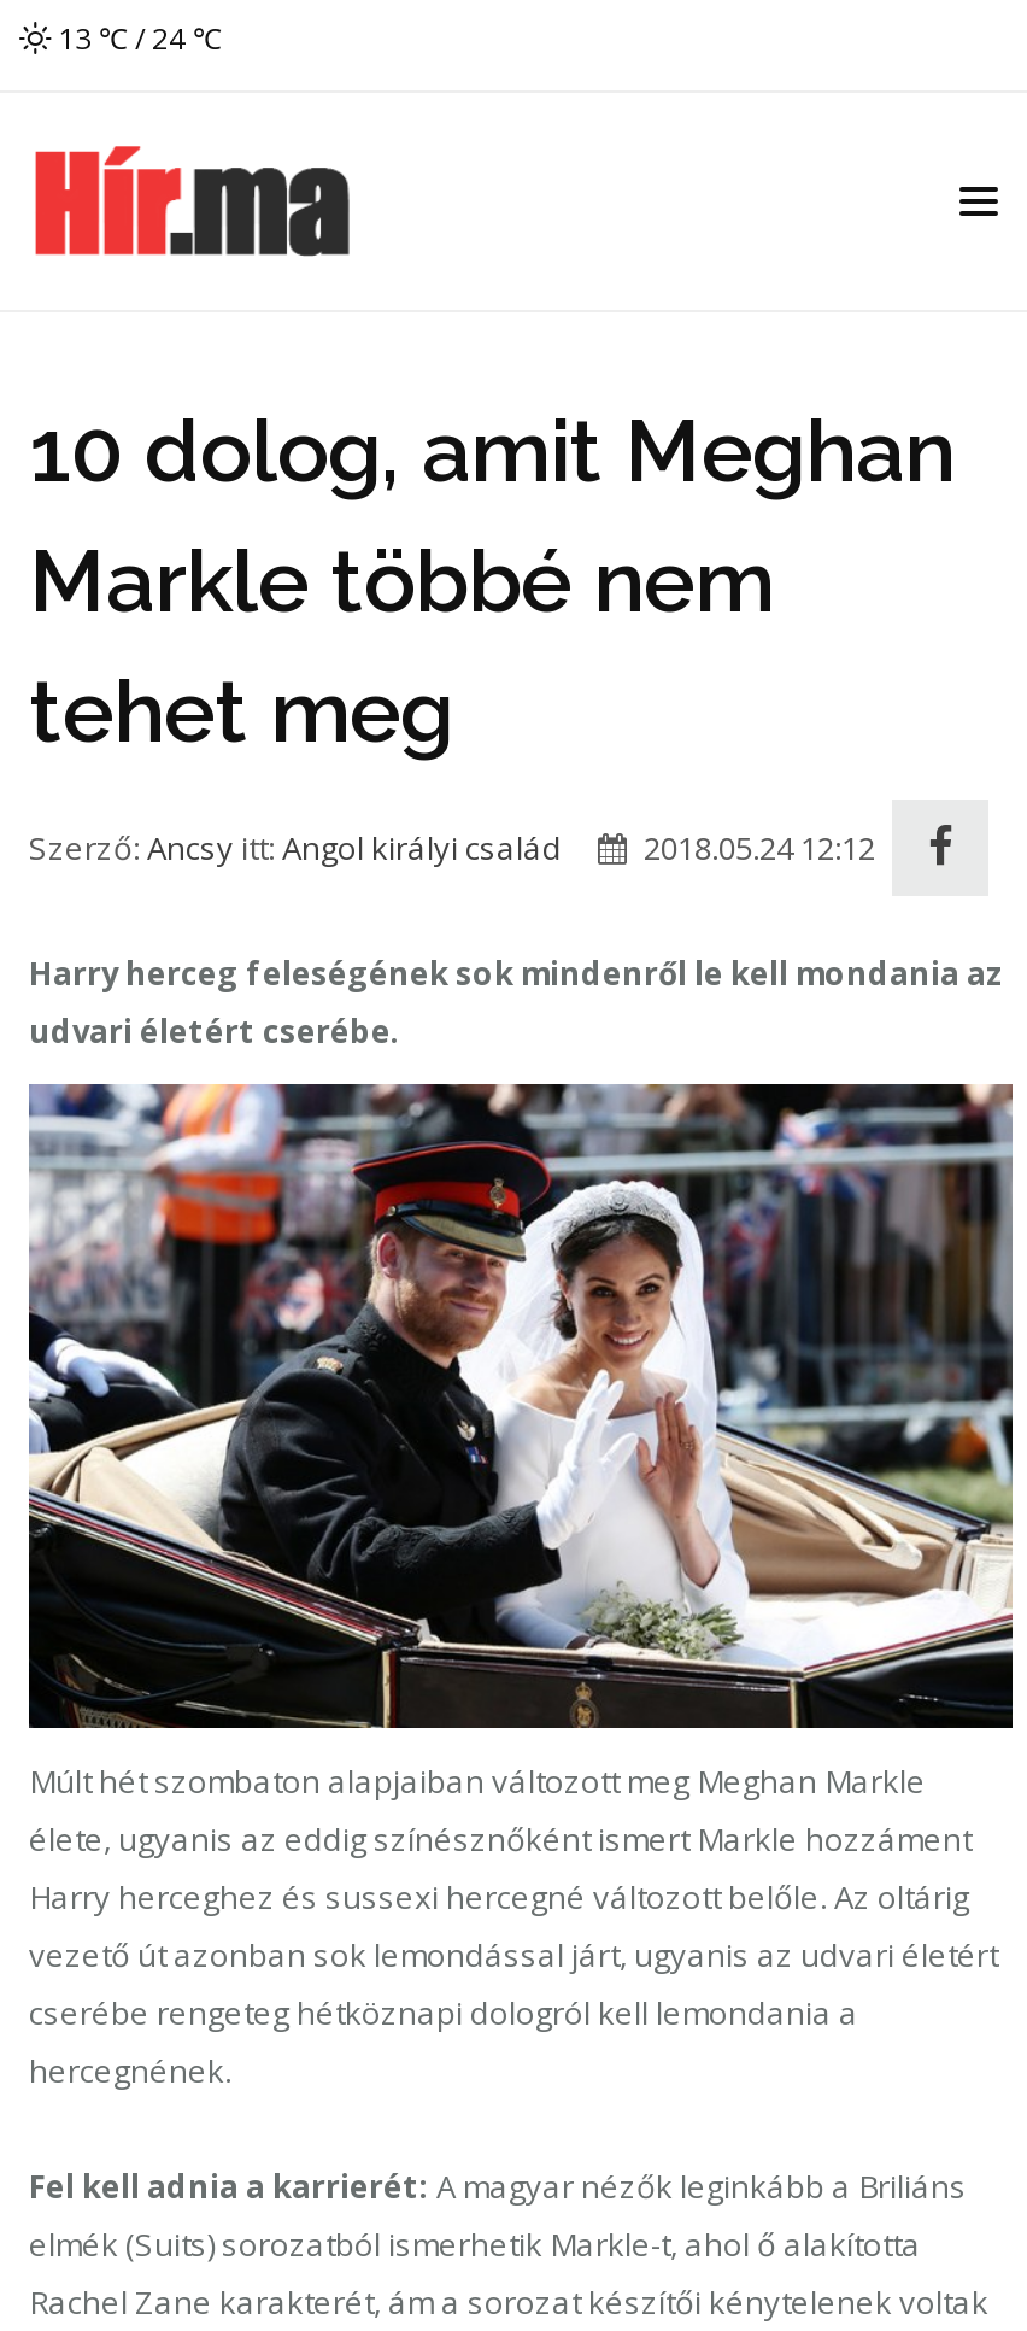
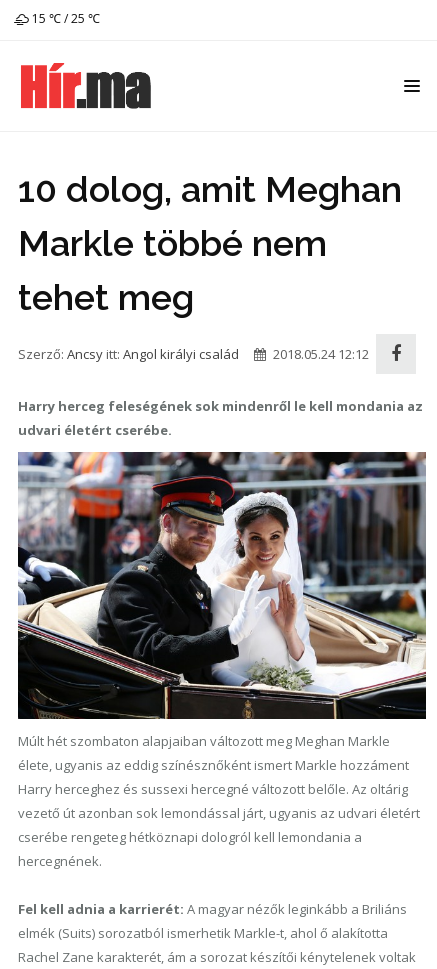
[51,18,222,59] 13 ℃ / 24 ℃ -> [29,10,100,27] 15 ℃ / 25 ℃

